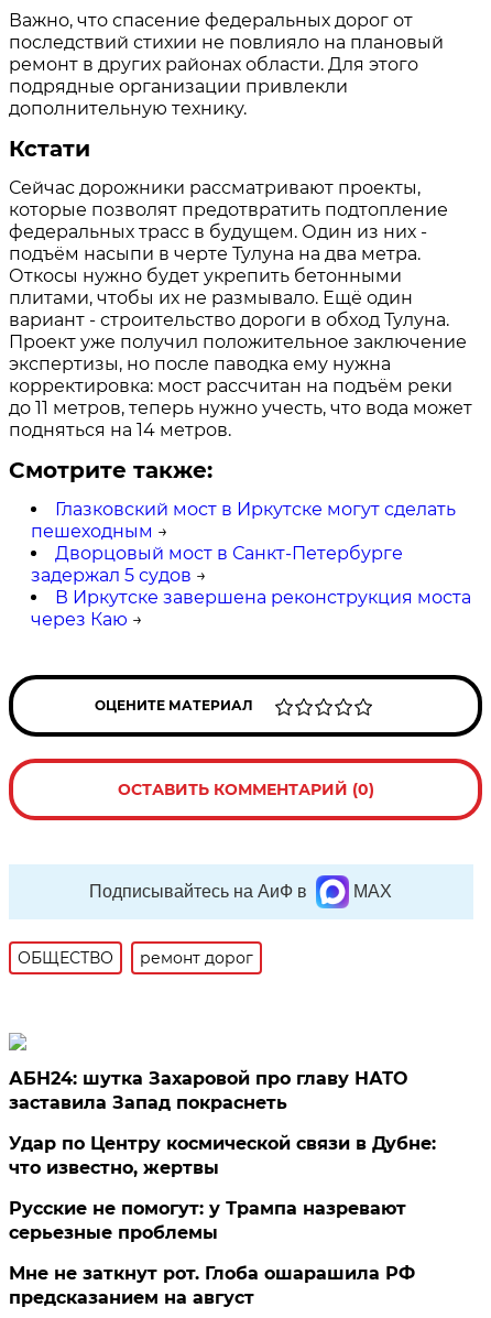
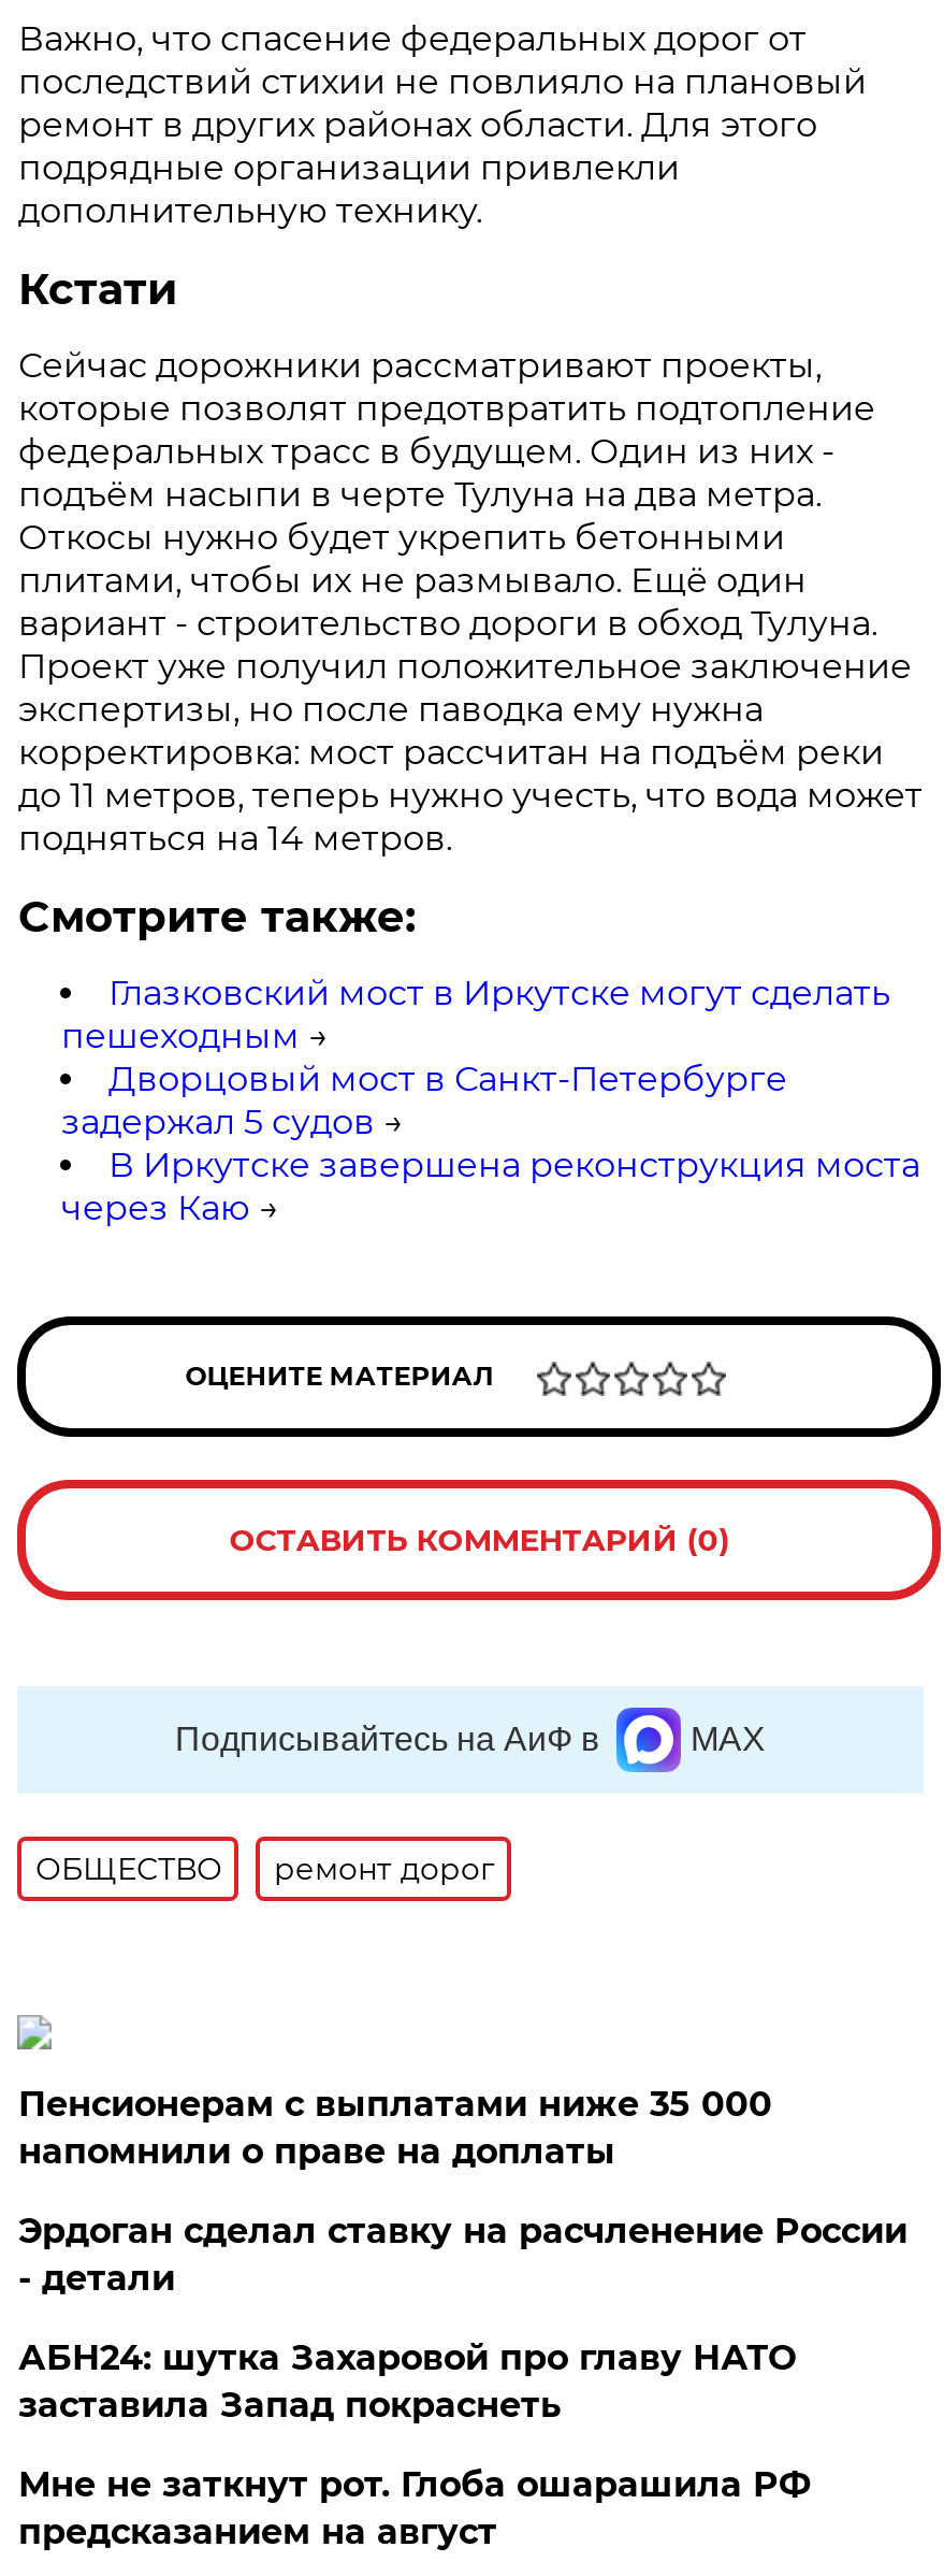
none -> [18,2084,907,2299] Пенсионерам с выплатами ниже 35 000 | напомнили о праве на доплаты | Эрдоган сделал ставку на расчленение России | - детали
moved [9,1068,408,1113] -> [18,2337,796,2425]: АБН24: шутка Захаровой про главу НАТО | заставила Запад покраснеть
[9,1133,436,1243] Удар по Центру космической связи в Дубне: | что известно, жертвы | Русские не помогут: у Трампа назревают | серьезные проблемы -> none

